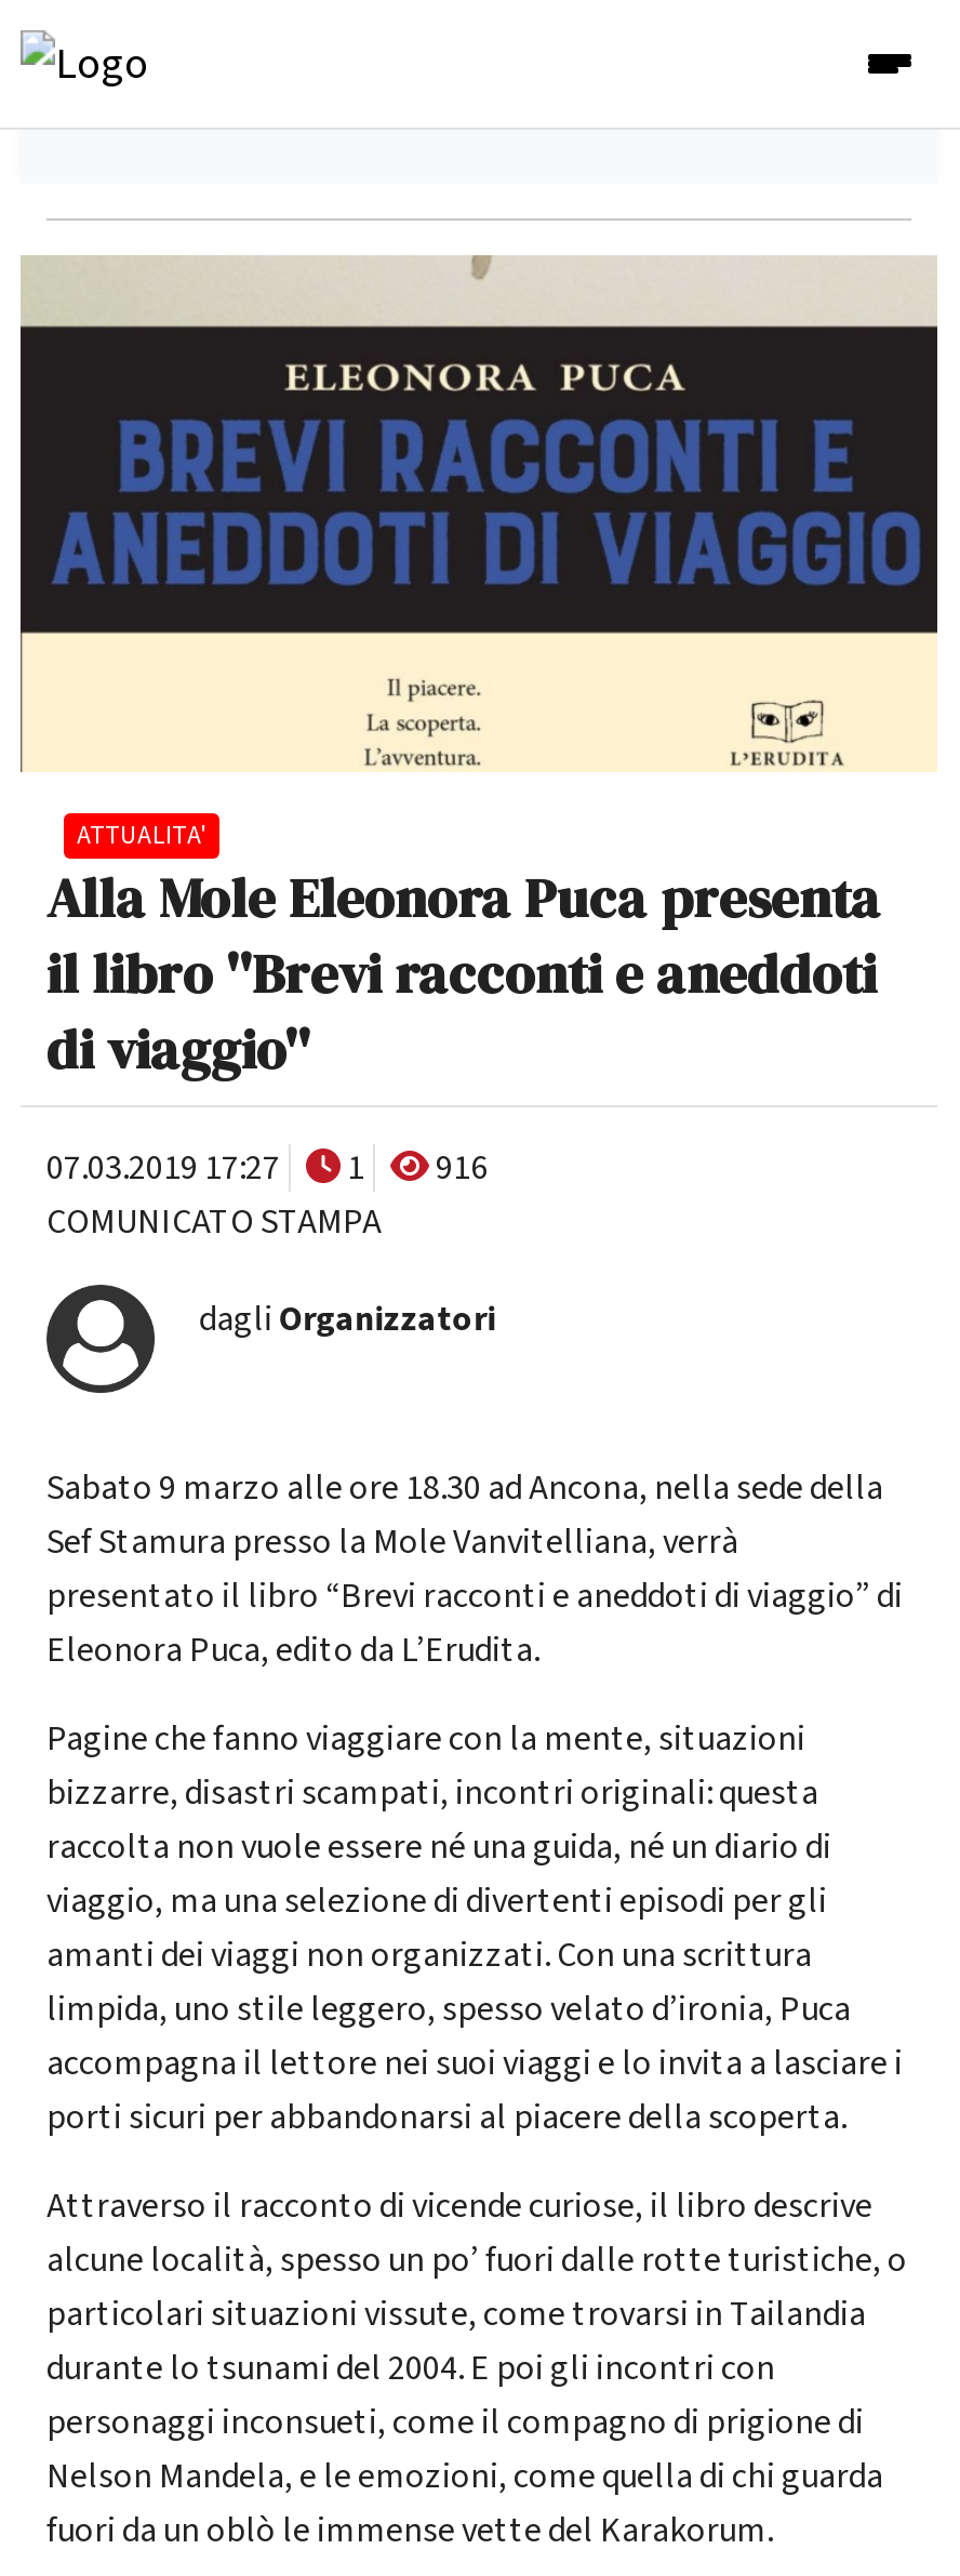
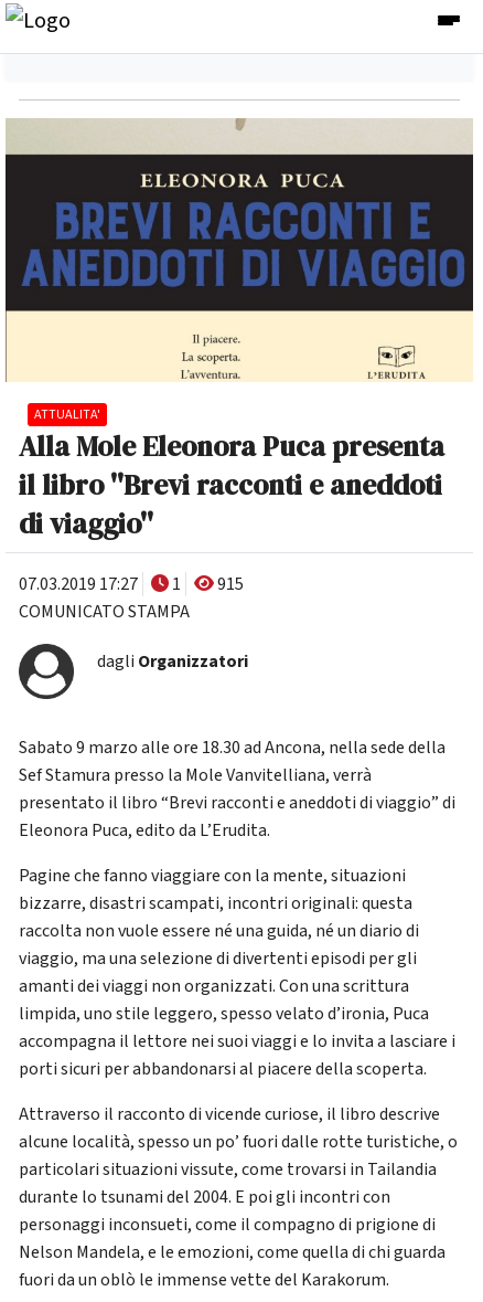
[46,1144,488,1192] 07.03.2019 17:27 1 916 -> [19,572,244,596] 07.03.2019 17:27 1 915

